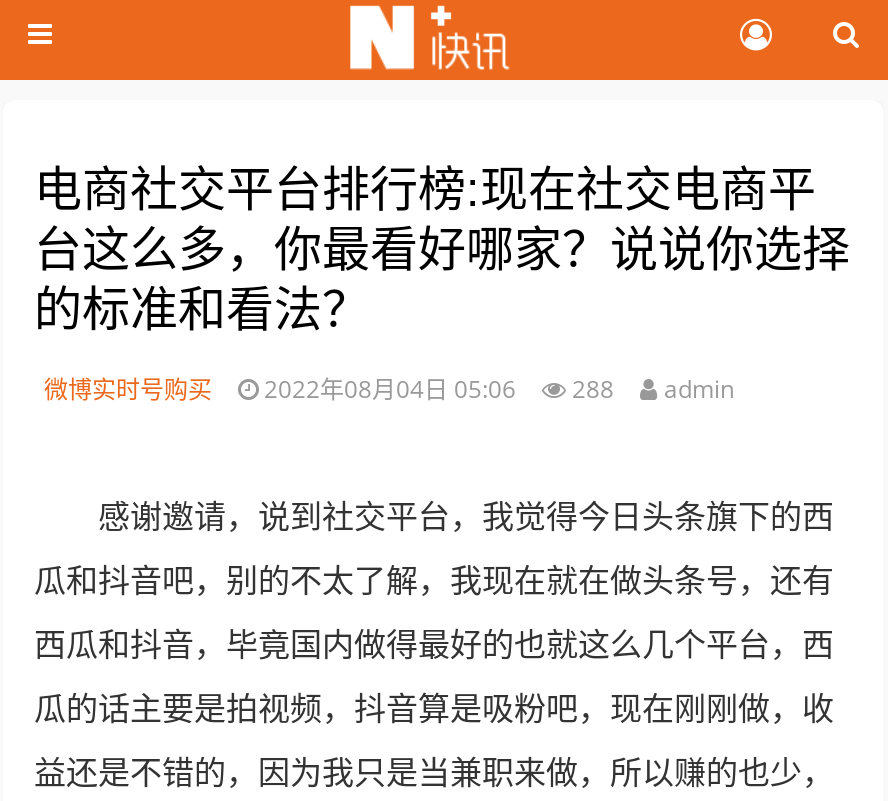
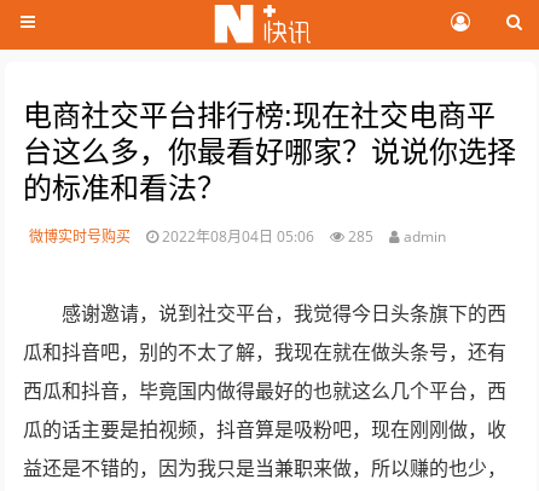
[44,372,734,406] 微博实时号购买 2022年08月04日 05:06 288 admin -> [30,226,447,247] 微博实时号购买 2022年08月04日 05:06 285 admin

